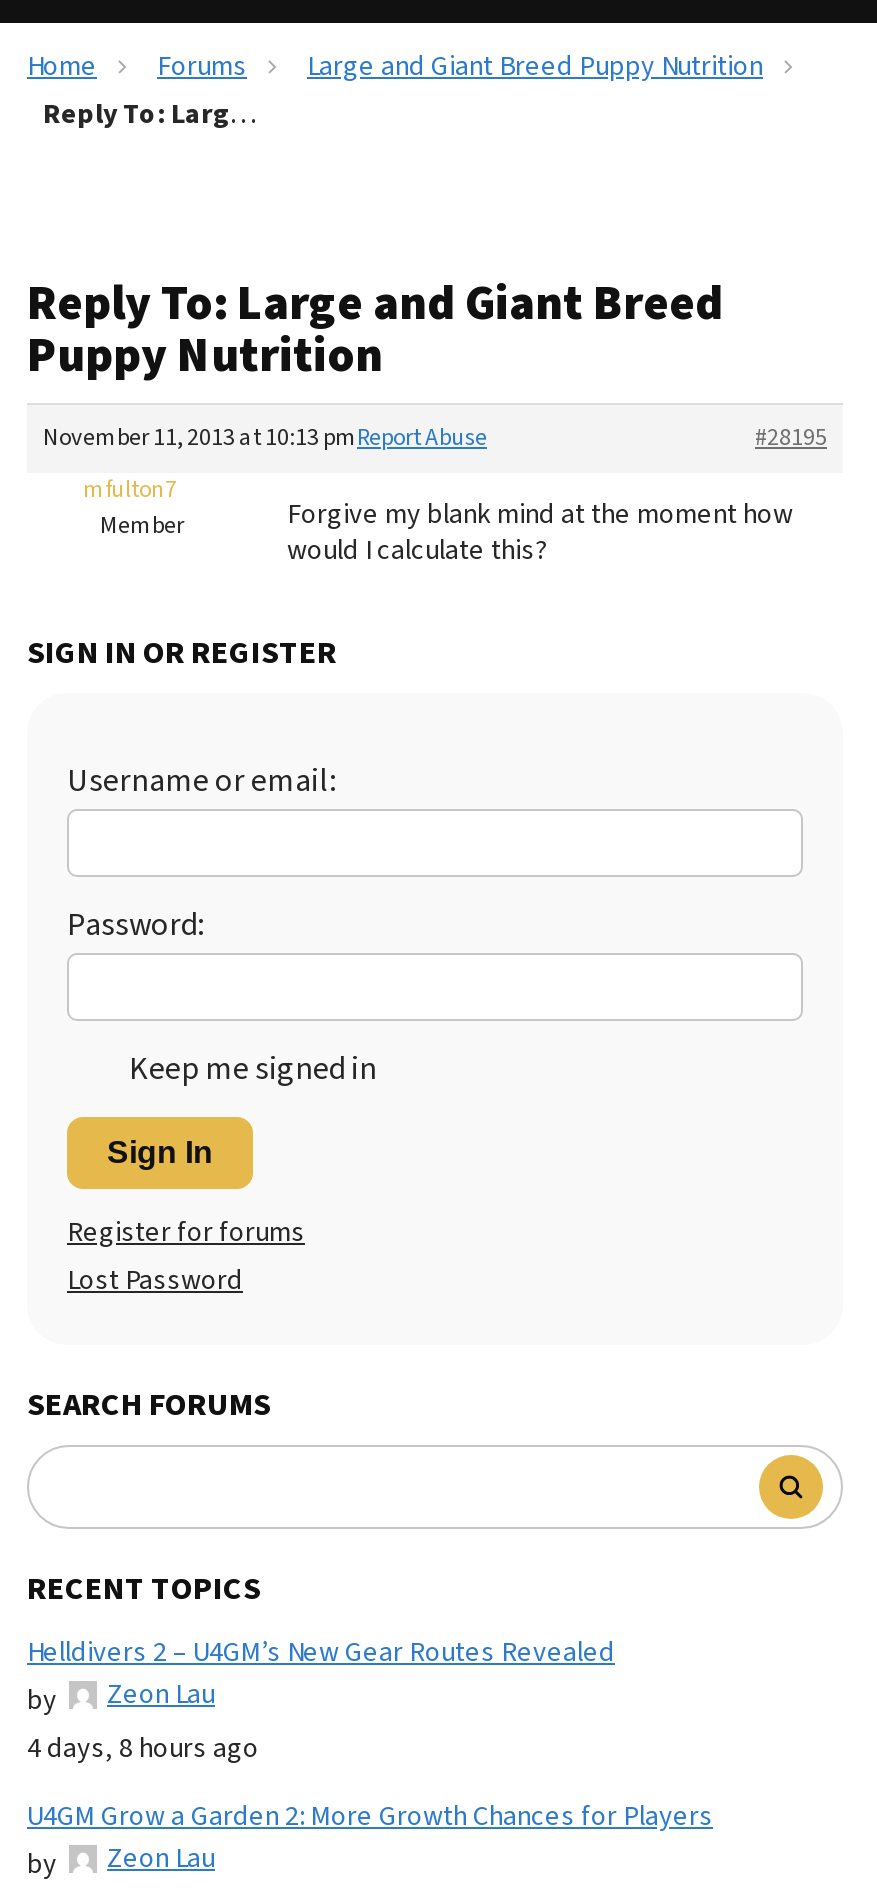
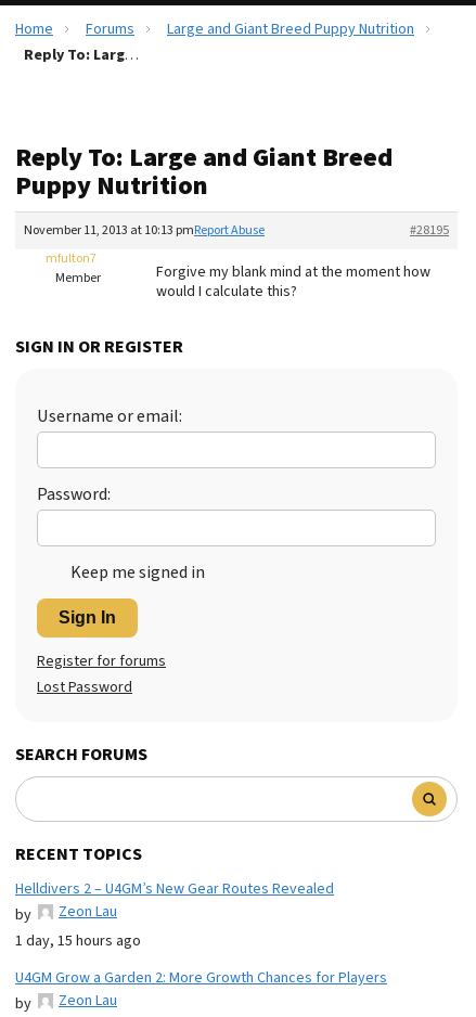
[27,1728,259,1768] 4 days, 8 hours ago -> [15,930,141,952] 1 day, 15 hours ago

